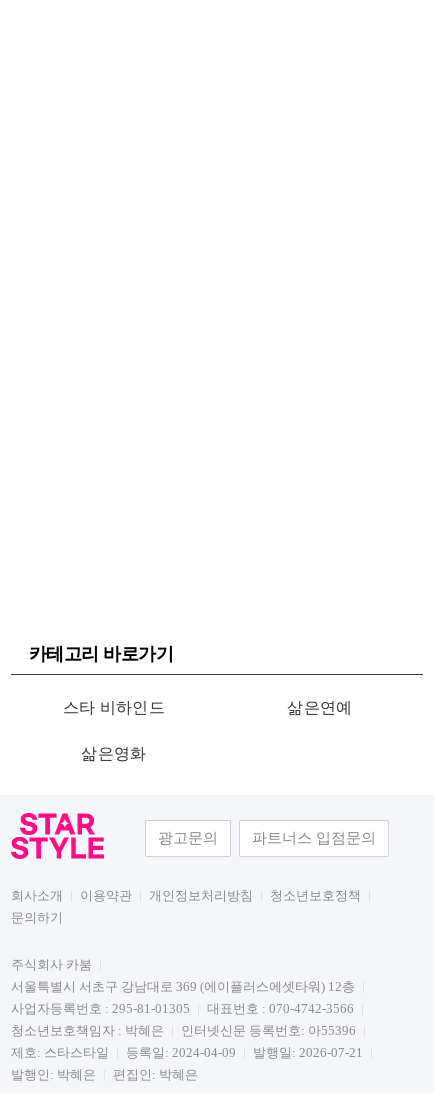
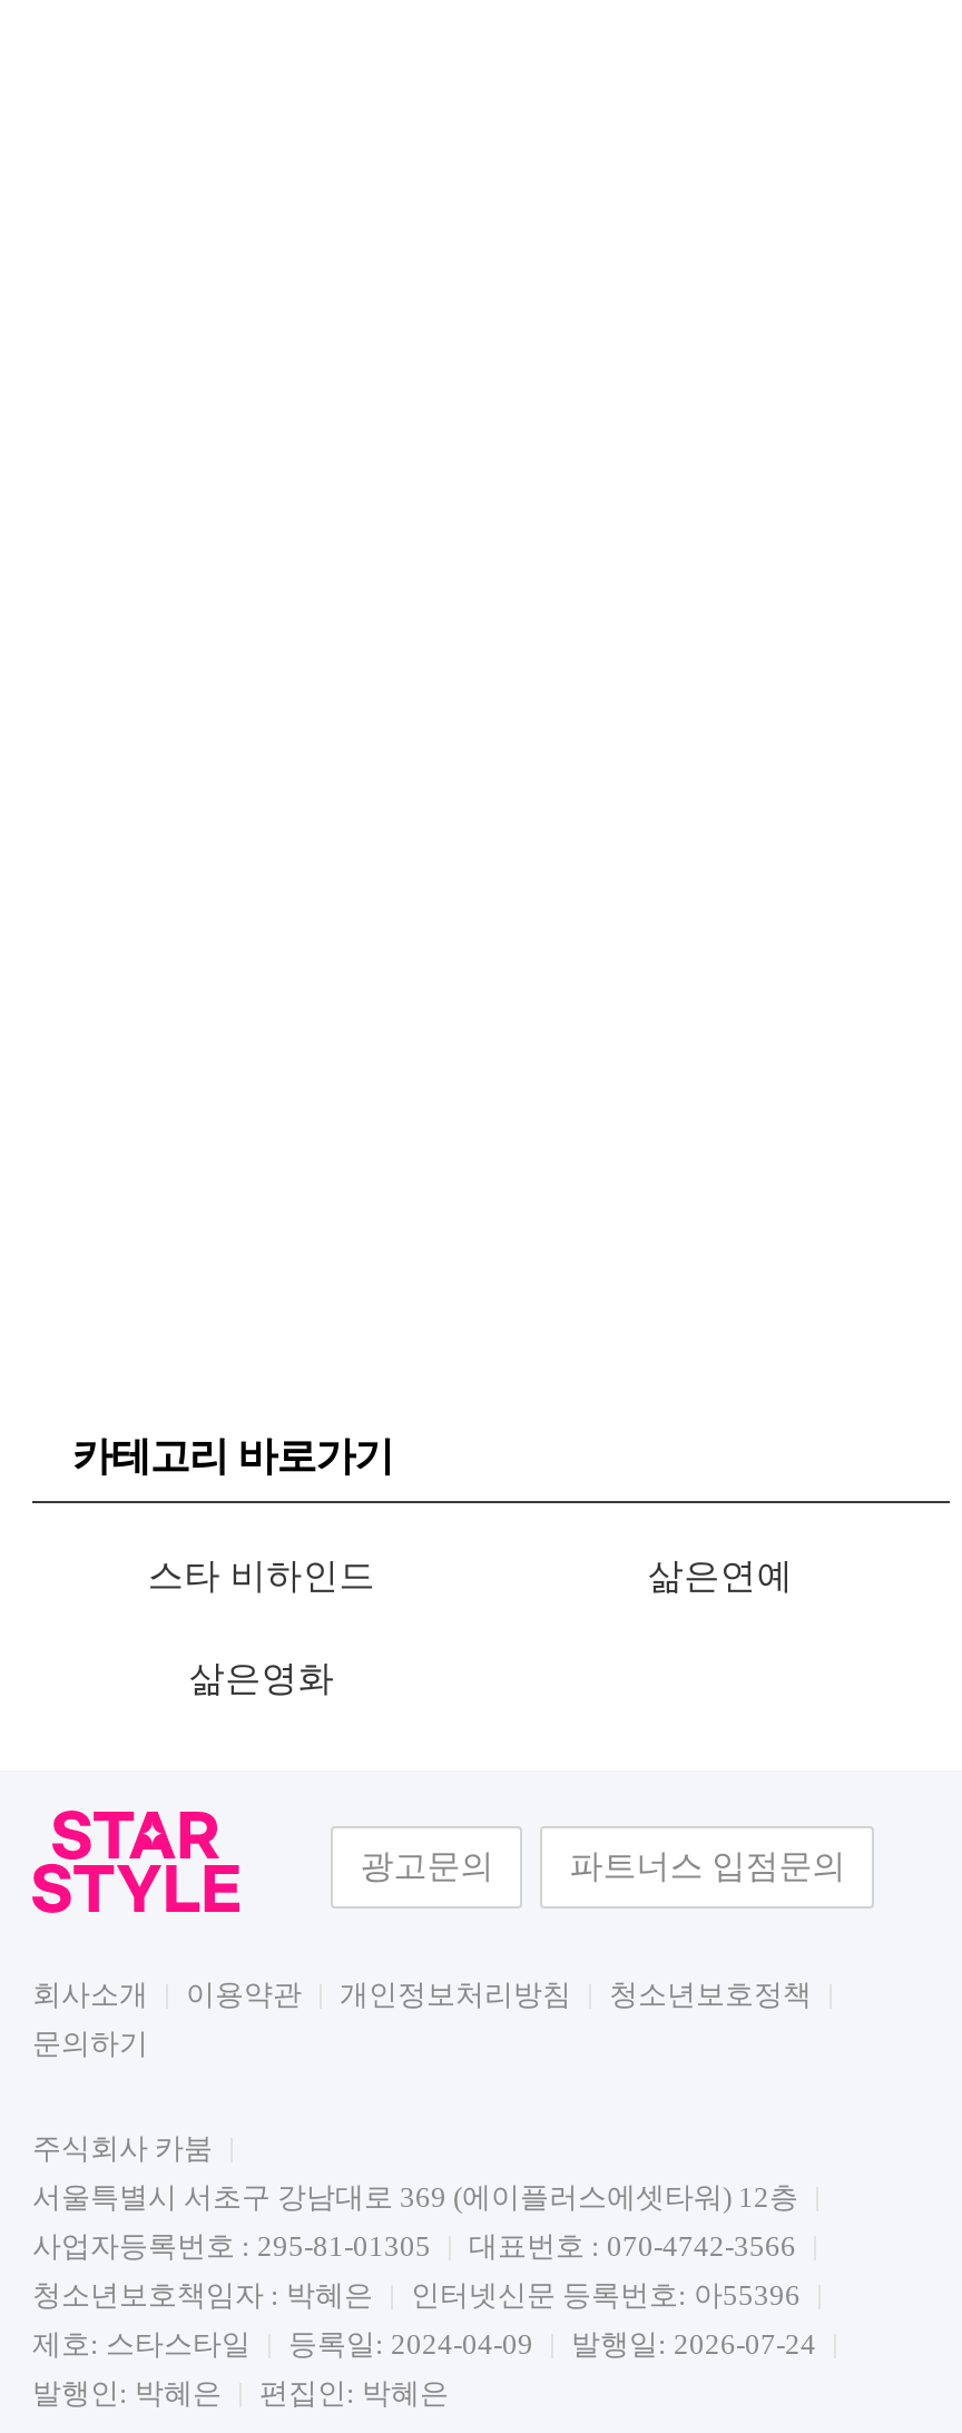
[11,1045,363,1060] 제호: 스타스타일 등록일: 2024-04-09 발행일: 2026-07-21 -> [32,2327,816,2361] 제호: 스타스타일 등록일: 2024-04-09 발행일: 2026-07-24

